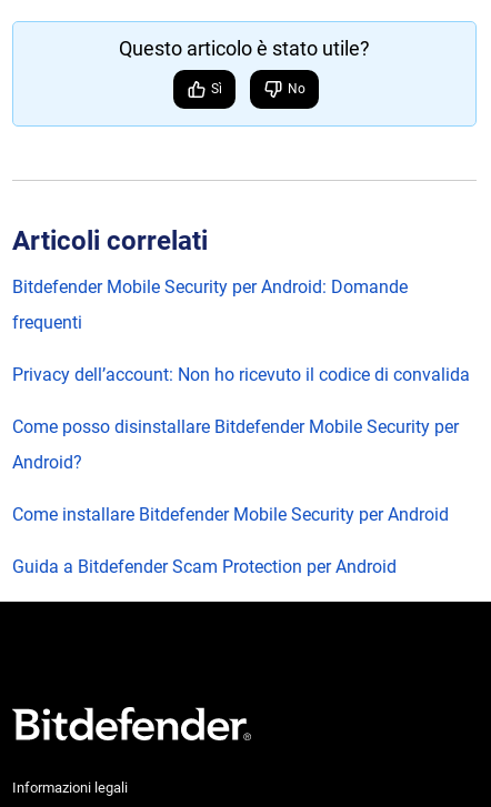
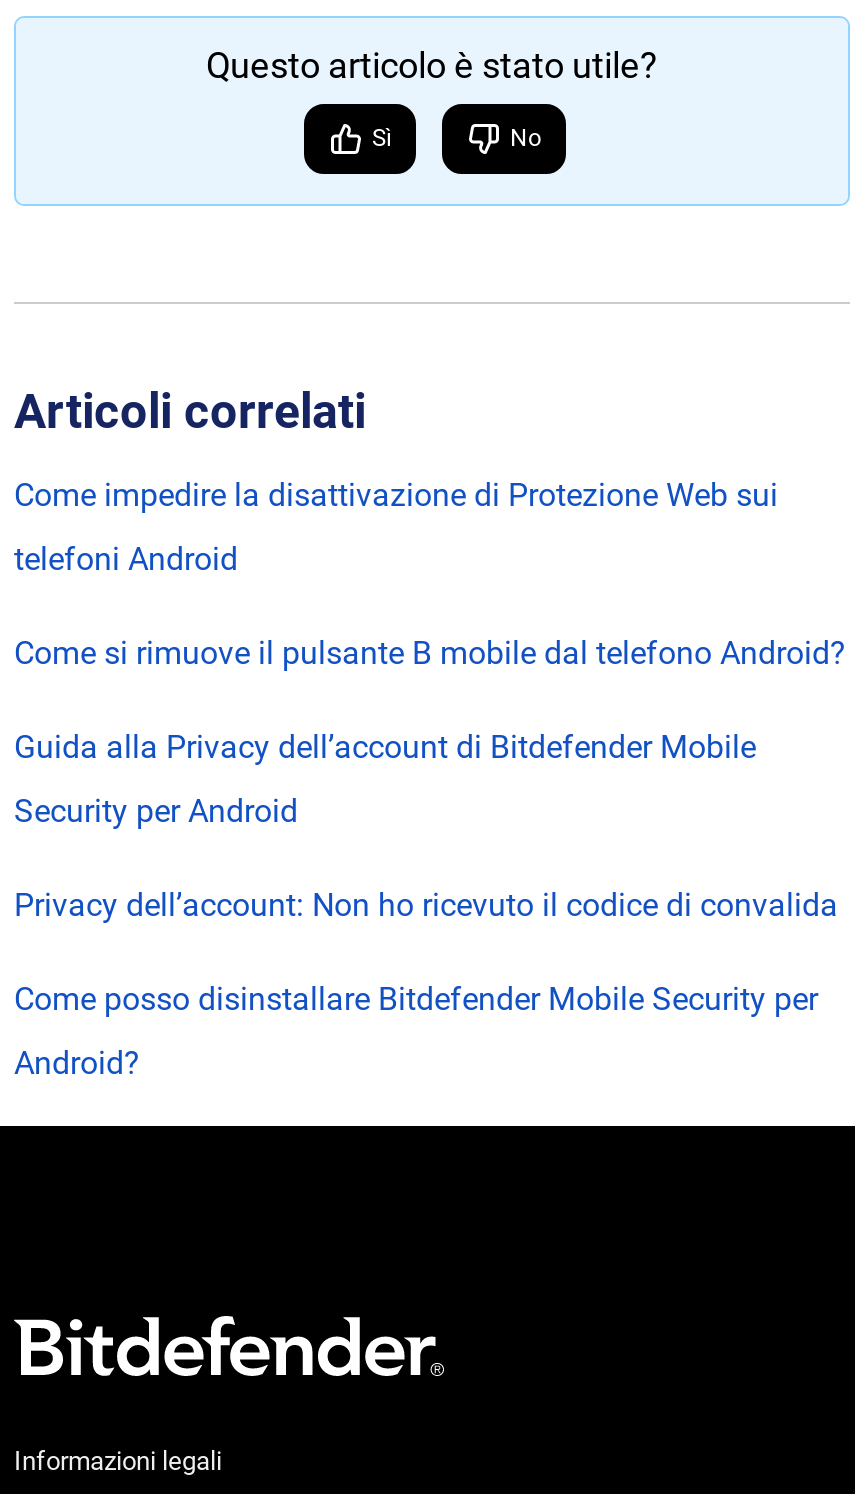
[12,276,408,333] Bitdefender Mobile Security per Android: Domande | frequenti -> [14,476,846,830] Come impedire la disattivazione di Protezione Web sui | telefoni Android | Come si rimuove il pulsante B mobile dal telefono Android? | Guida alla Privacy dell’account di Bitdefender Mobile | Security per Android
moved [12,364,470,473] -> [14,886,838,1082]: Privacy dell’account: Non ho ricevuto il codice di convalida | Come posso disinstallare Bitdefender Mobile Security per | Android?
[12,504,449,577] Come installare Bitdefender Mobile Security per Android | Guida a Bitdefender Scam Protection per Android -> none

